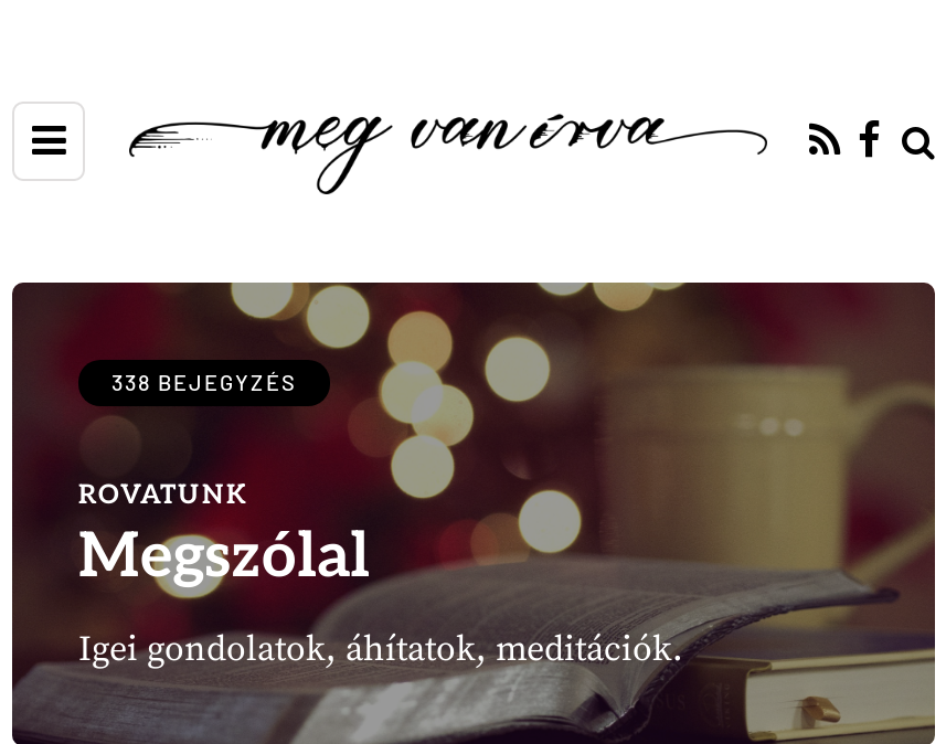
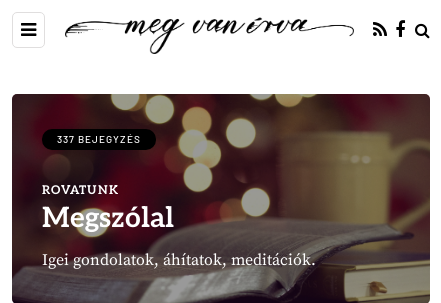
[111,369,297,395] 338 BEJEGYZÉS -> [57,133,141,145] 337 BEJEGYZÉS

